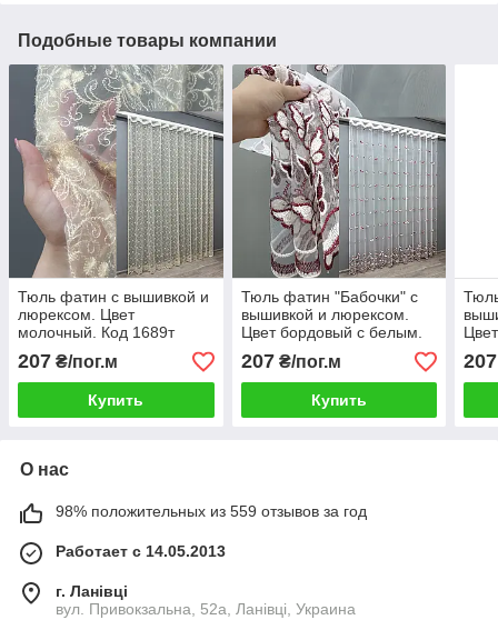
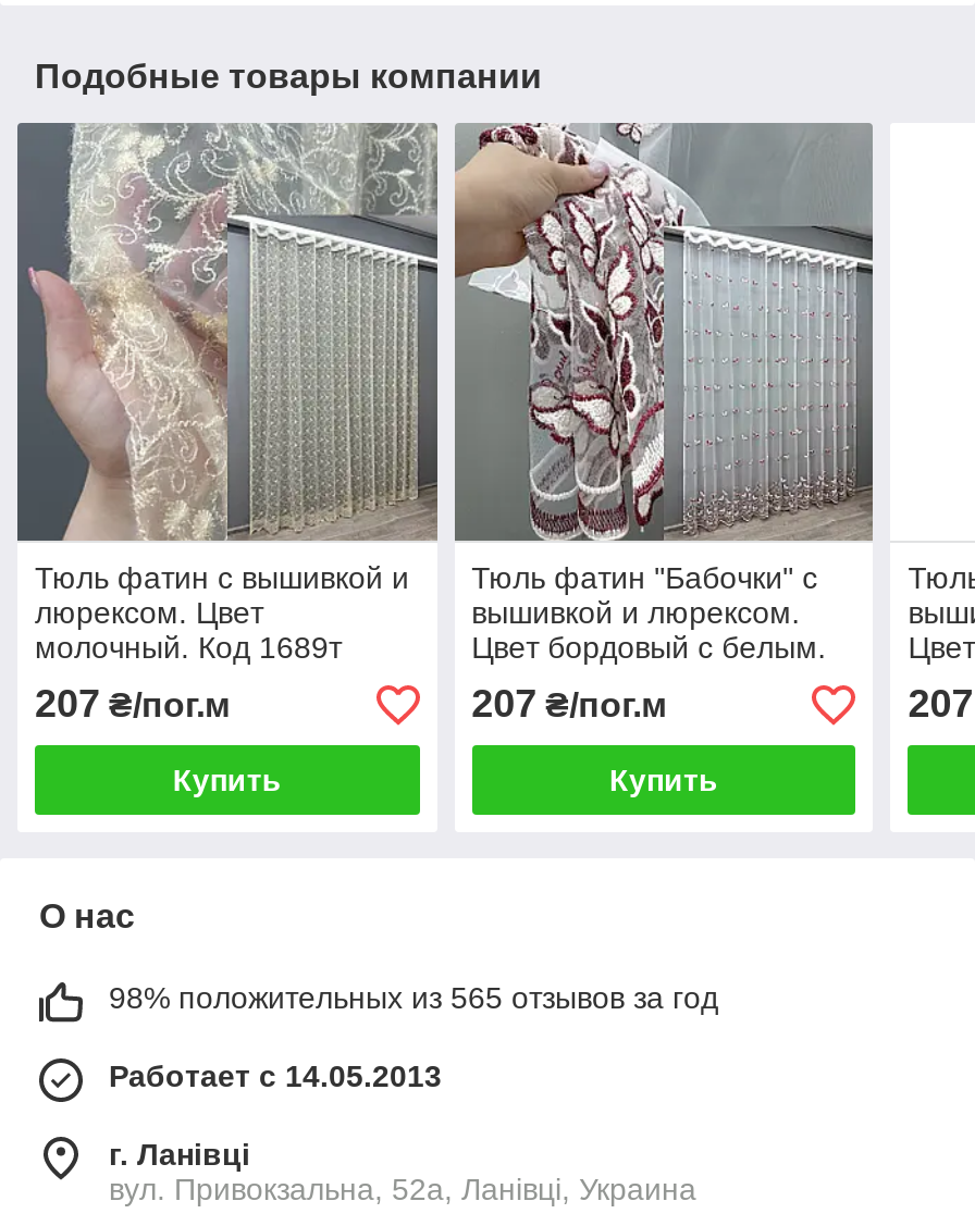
[56,503,367,520] 98% положительных из 559 отзывов за год -> [109,981,718,1016] 98% положительных из 565 отзывов за год

